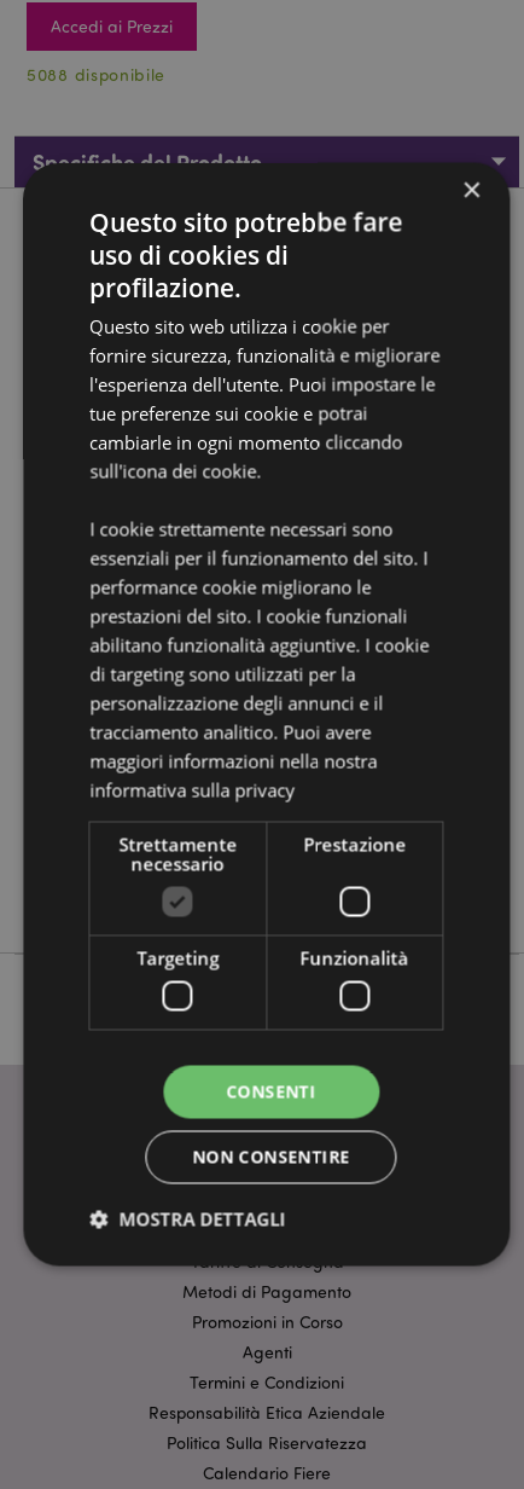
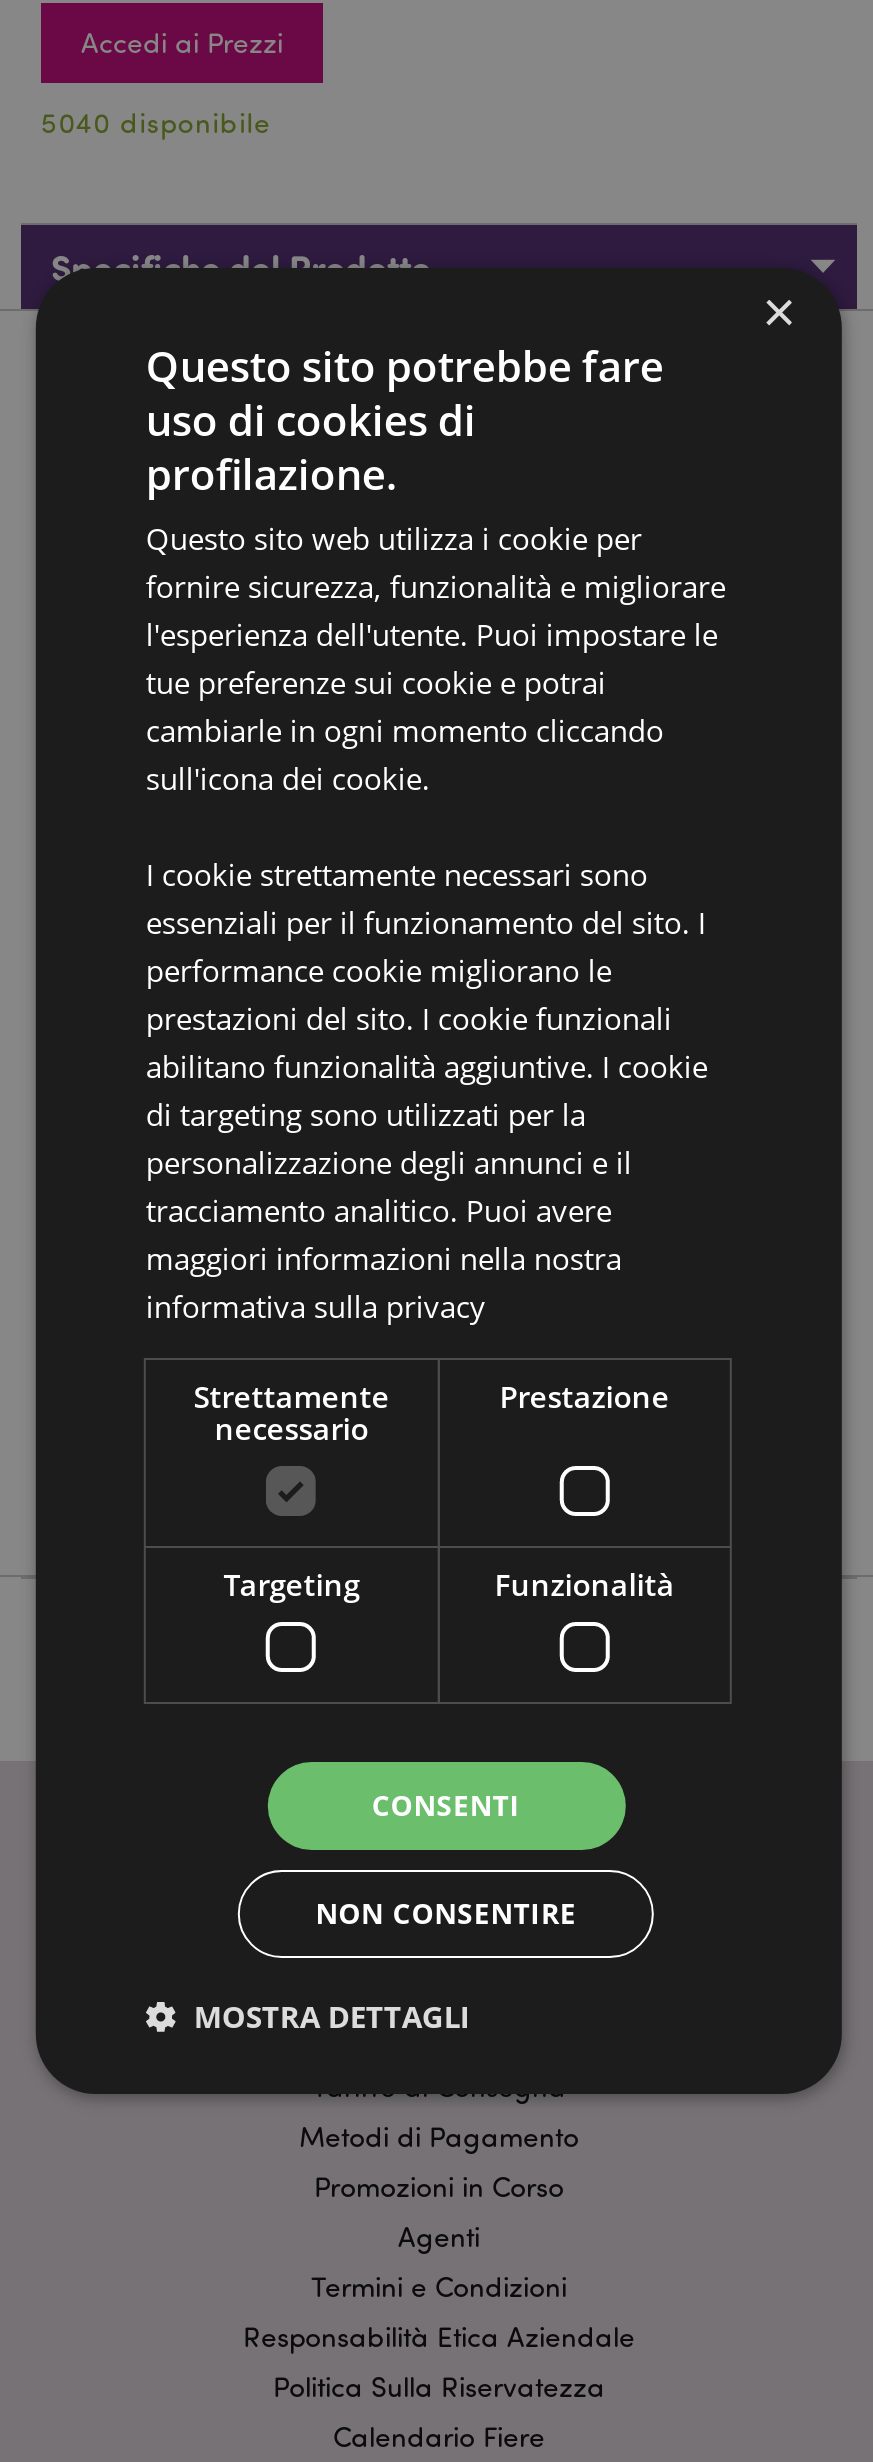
[27,64,166,85] 5088 disponibile -> [41,105,271,139] 5040 disponibile

